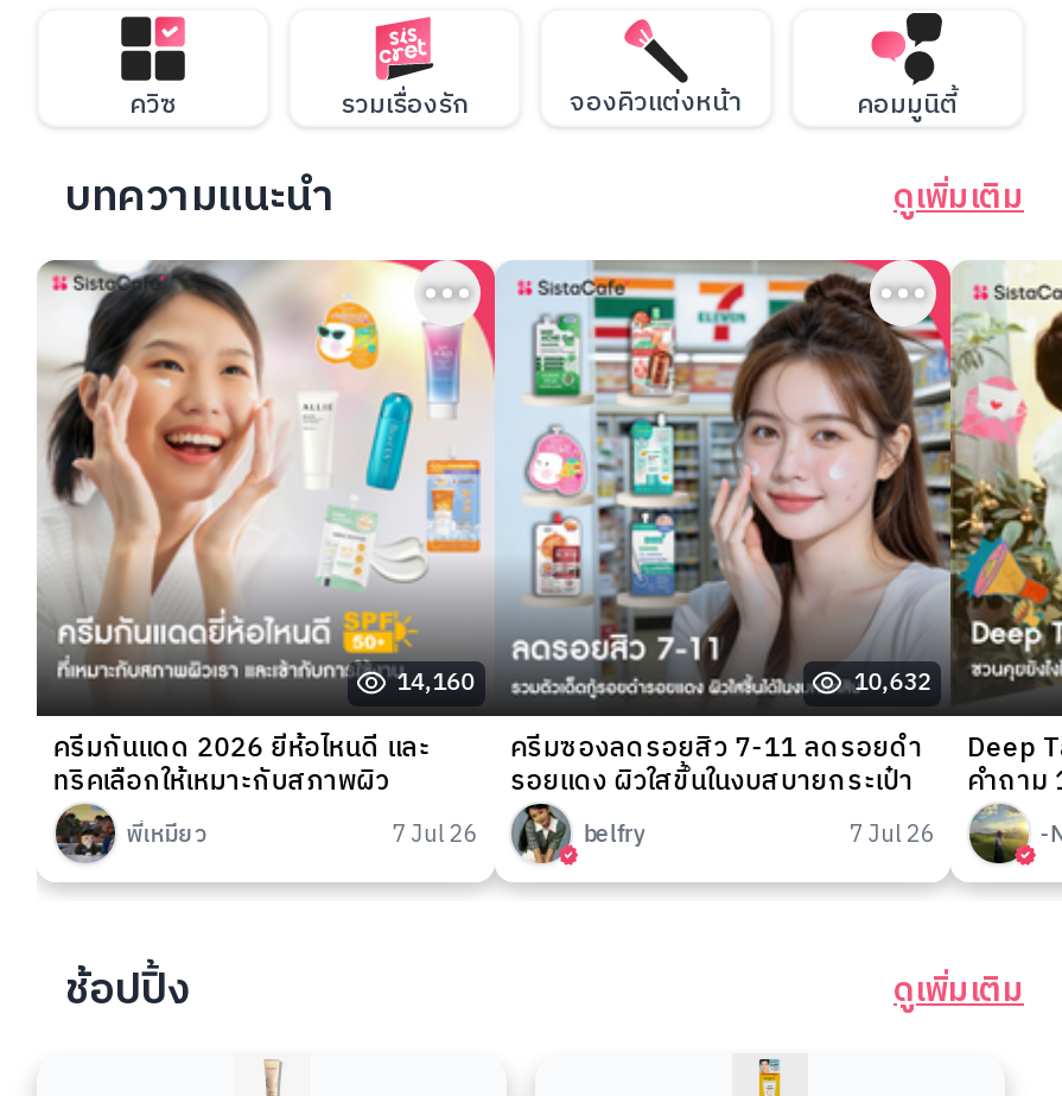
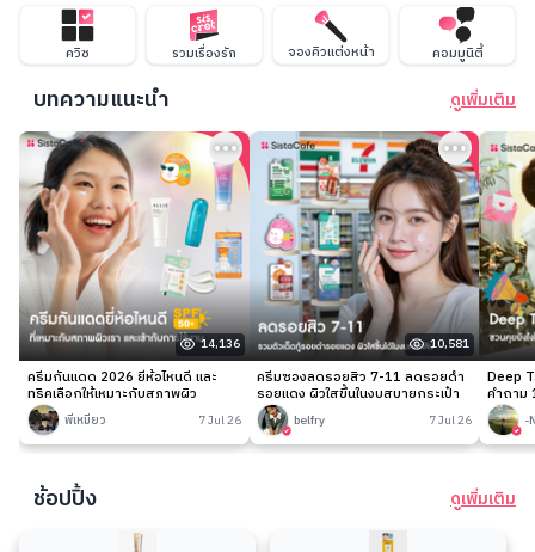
[397,665,475,703] 14,160 -> [200,335,240,354] 14,136
[854,665,932,703] 10,632 -> [430,335,470,354] 10,581

